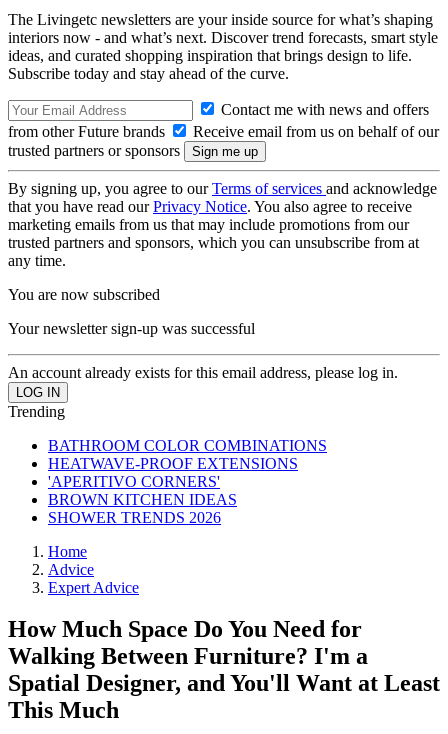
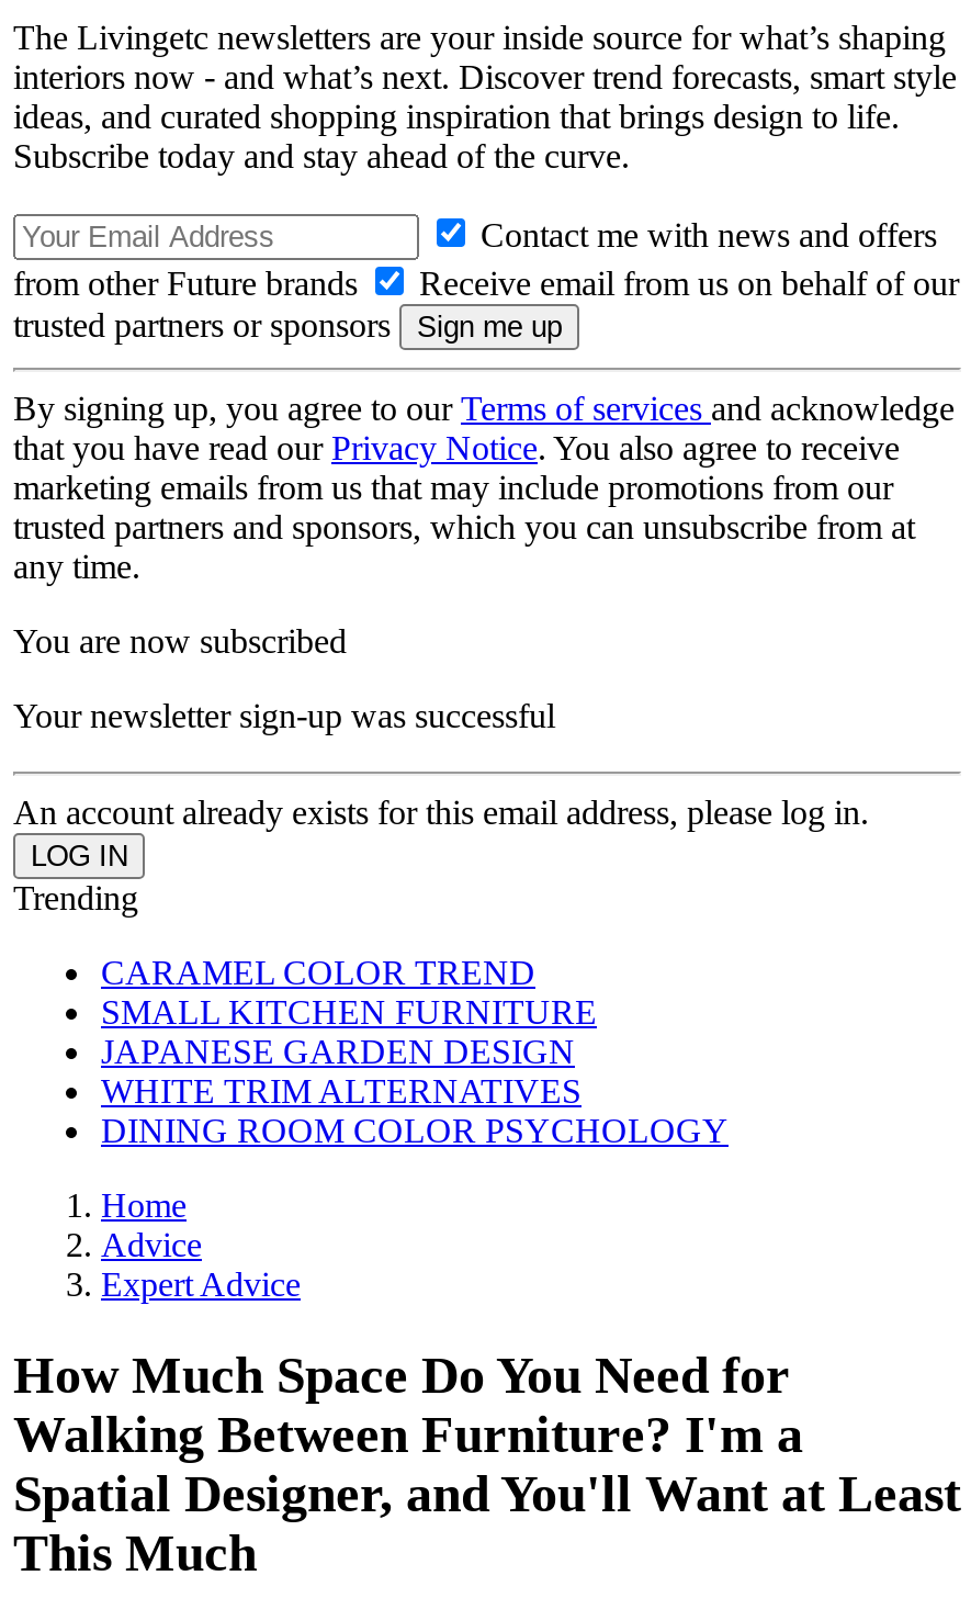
[48,436,327,525] BATHROOM COLOR COMBINATIONS | HEATWAVE-PROOF EXTENSIONS | 'APERITIVO CORNERS' | BROWN KITCHEN IDEAS | SHOWER TRENDS 2026 -> [101,953,729,1148] CARAMEL COLOR TREND | SMALL KITCHEN FURNITURE | JAPANESE GARDEN DESIGN | WHITE TRIM ALTERNATIVES | DINING ROOM COLOR PSYCHOLOGY

